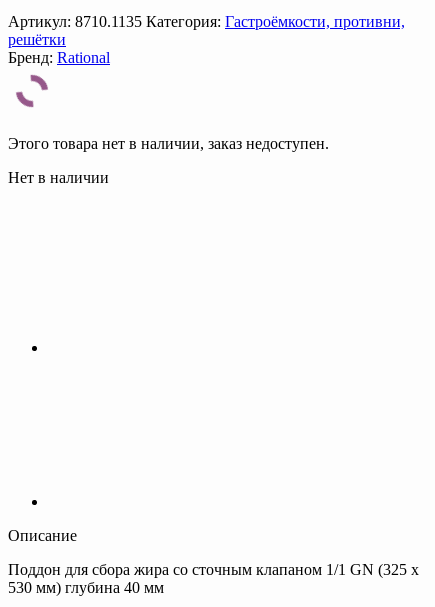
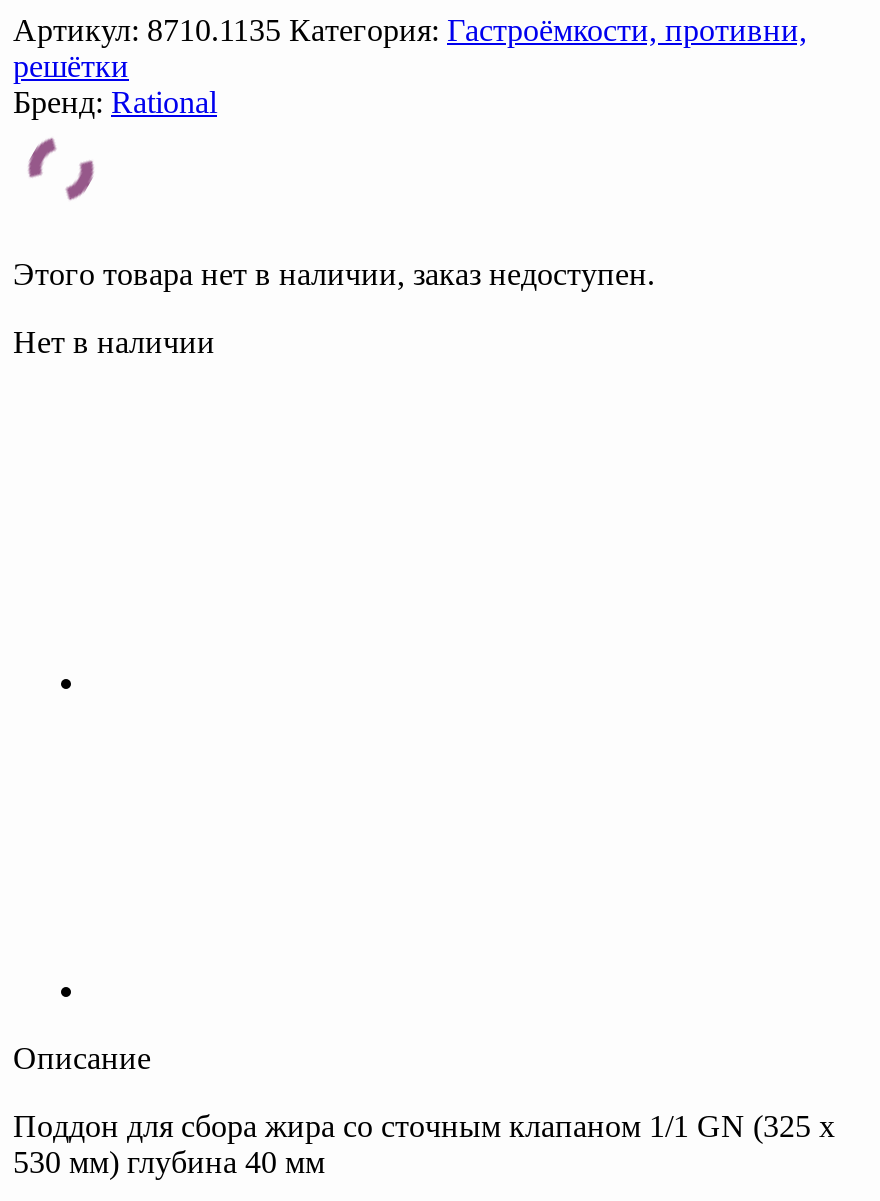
[16,74,48,108] [image] -> [27,137,95,201] [image]

